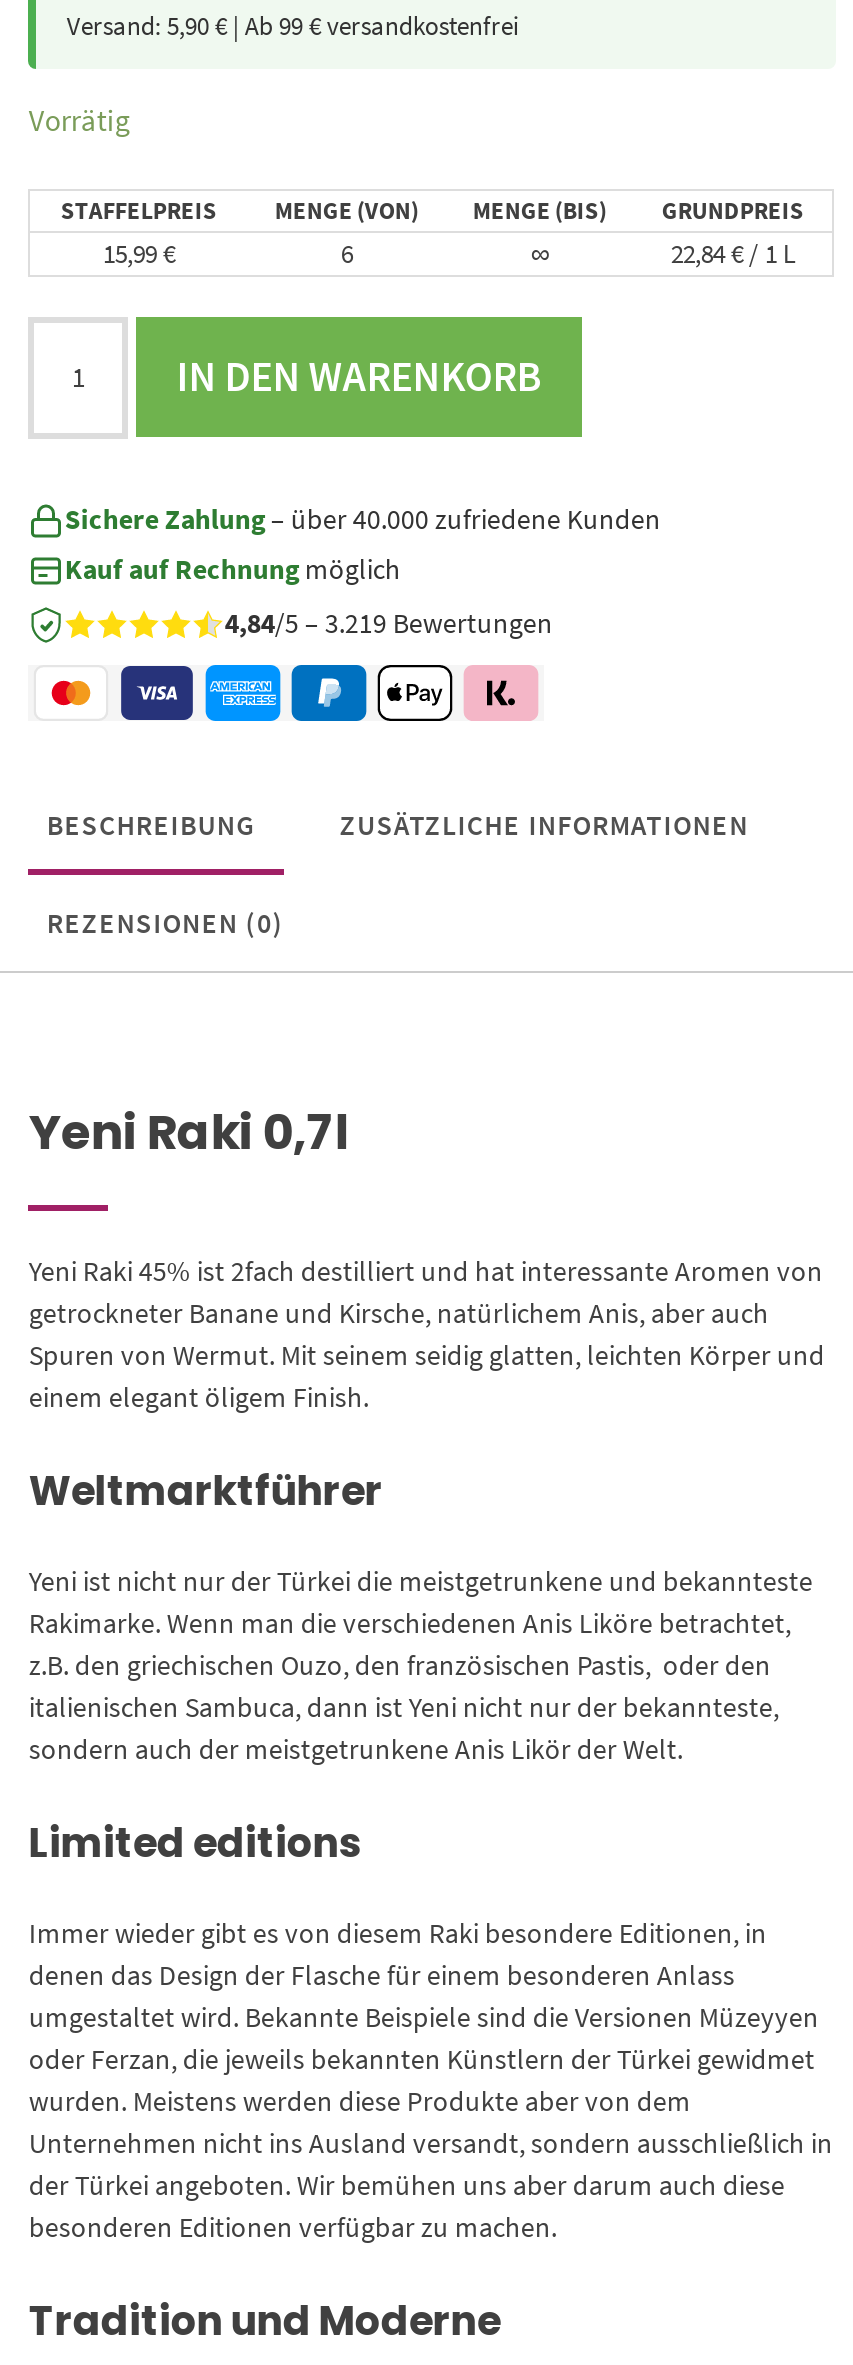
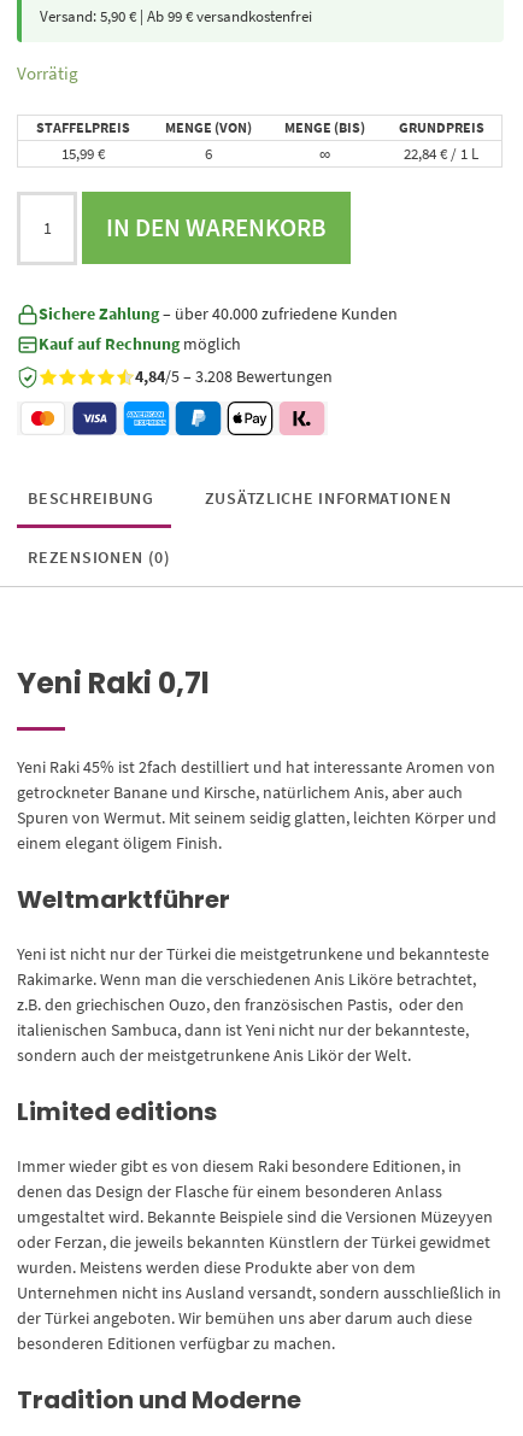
[225,605,553,641] 4,84/5 – 3.219 Bewertungen -> [135,365,333,387] 4,84/5 – 3.208 Bewertungen

